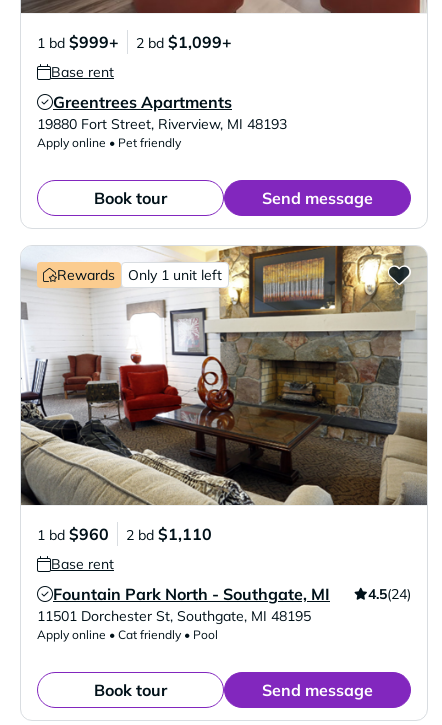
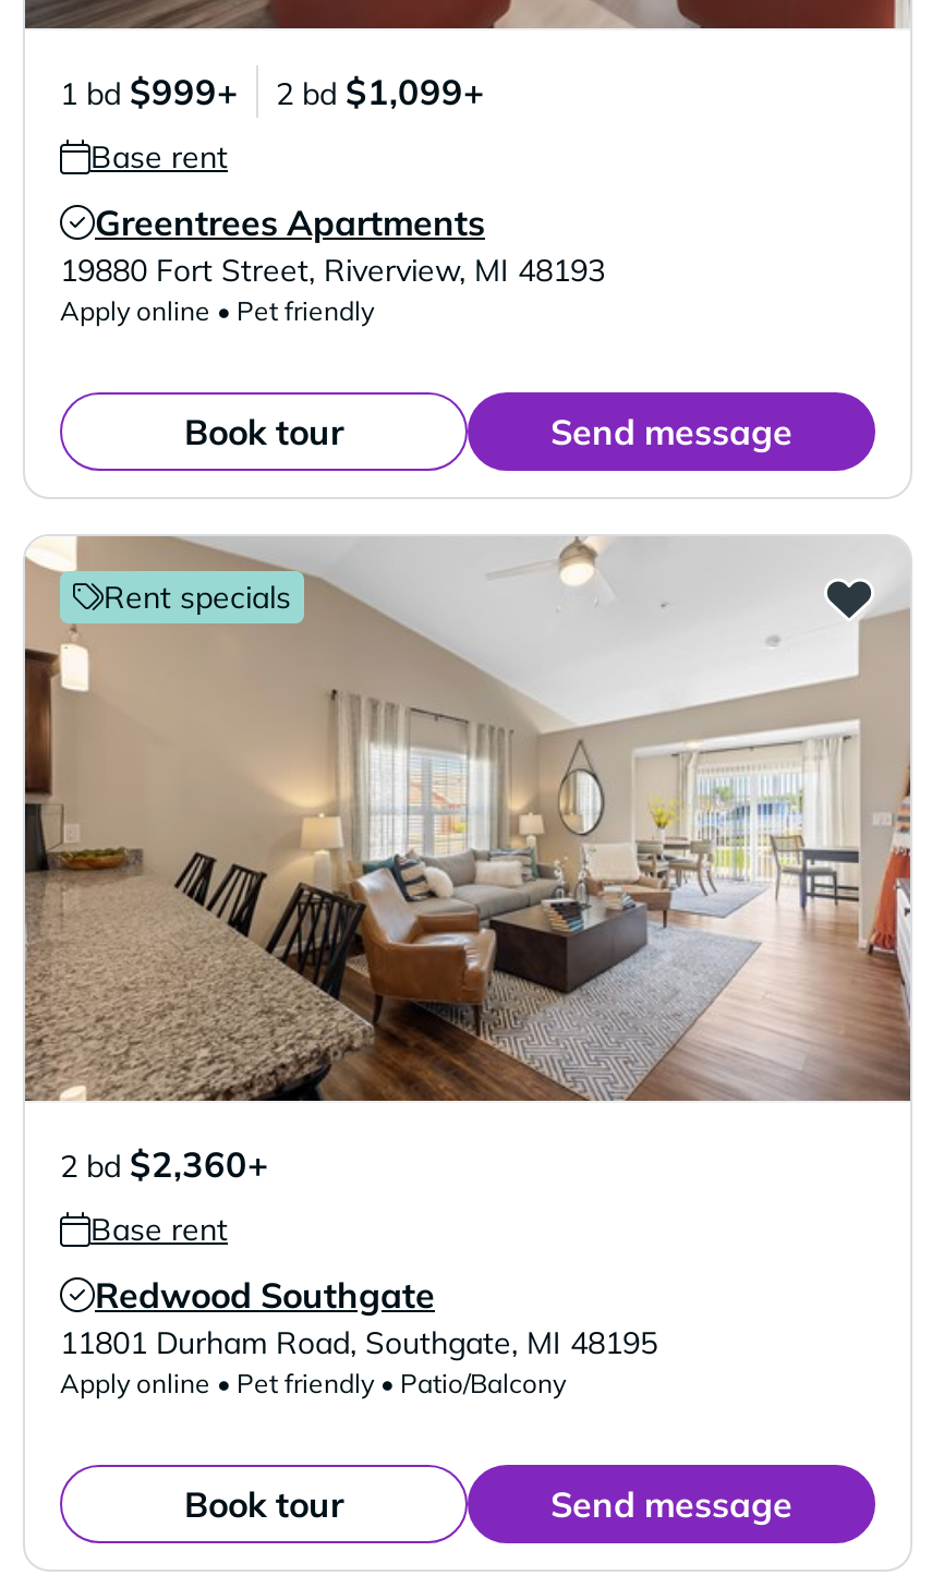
[20,245,428,506] [image] | Rewards | Only 1 unit left -> [23,534,910,1103] [image] | Rent specials
[37,524,212,544] 1 bd $960 | 2 bd $1,110 -> [60,1142,269,1186] 2 bd $2,360+
[37,584,411,642] Fountain Park North - Southgate, MI | 4.5(24) | 11501 Dorchester St, Southgate, MI 48195 | Apply online • Cat friendly • Pool -> [60,1273,657,1399] Redwood Southgate | 11801 Durham Road, Southgate, MI 48195 | Apply online • Pet friendly • Patio/Balcony

